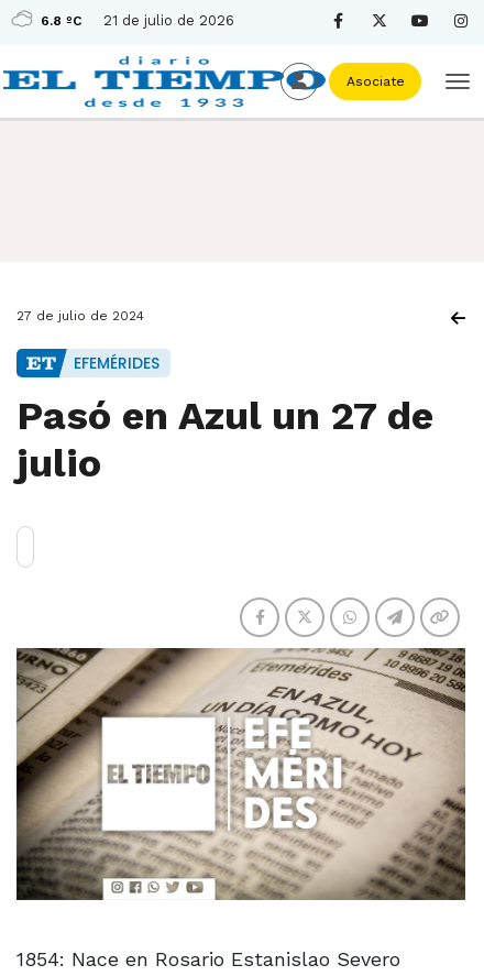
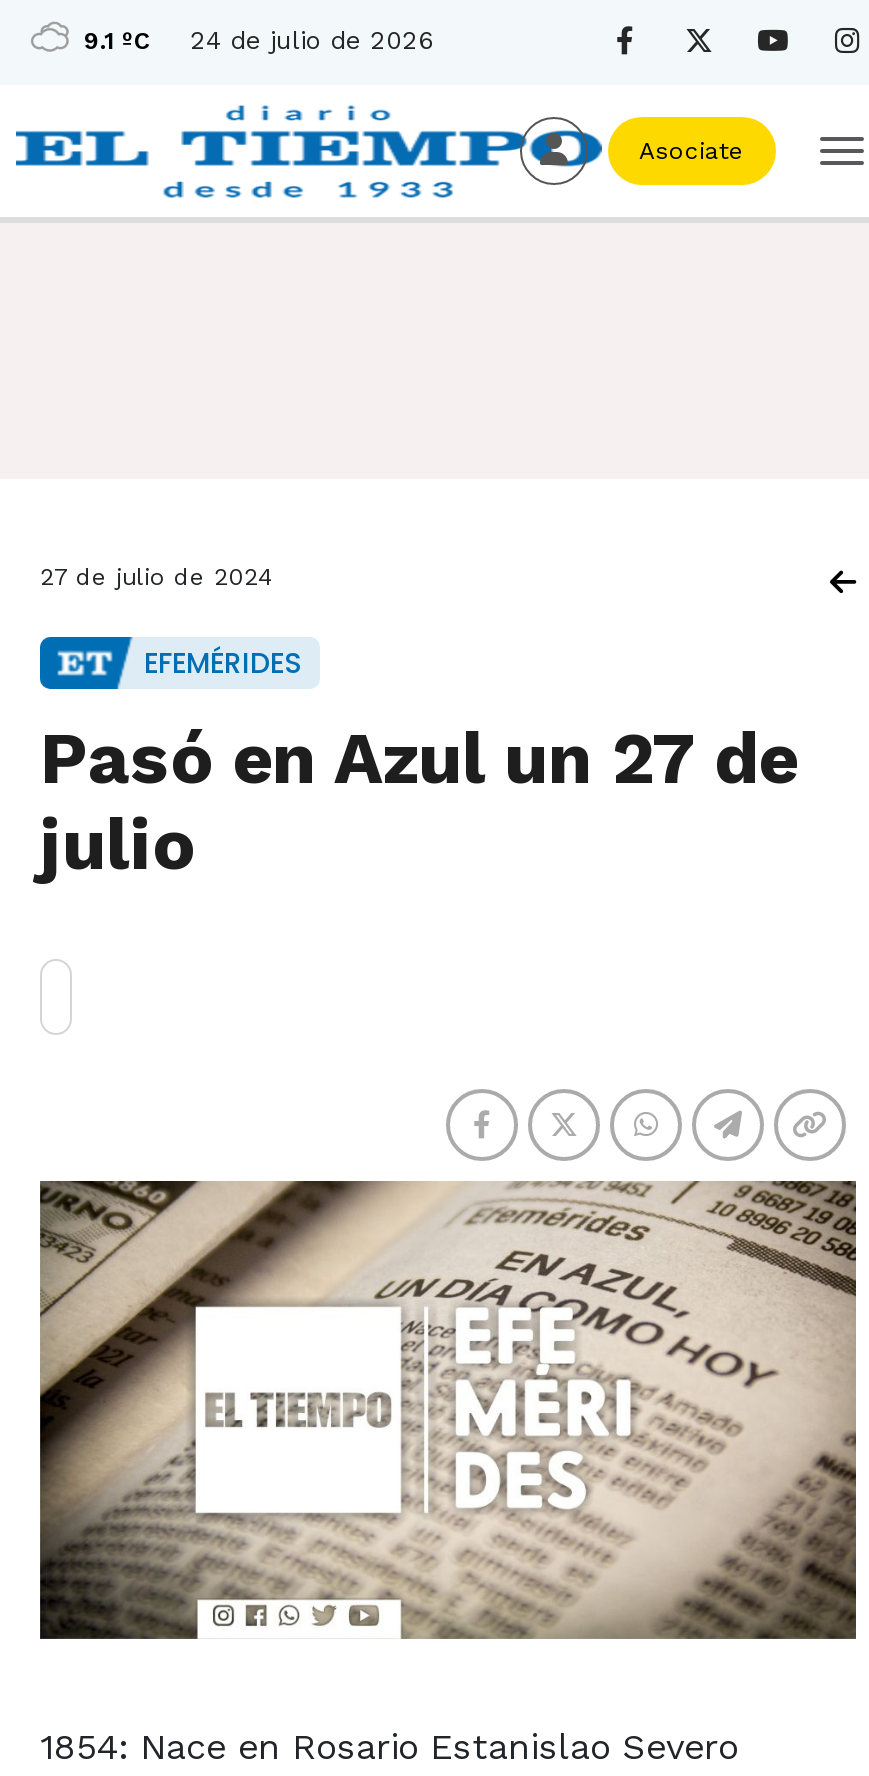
[41,13,81,29] 6.8 ºC -> [84,27,150,55] 9.1 ºC
[103,12,234,29] 21 de julio de 2026 -> [190,25,434,55] 24 de julio de 2026

